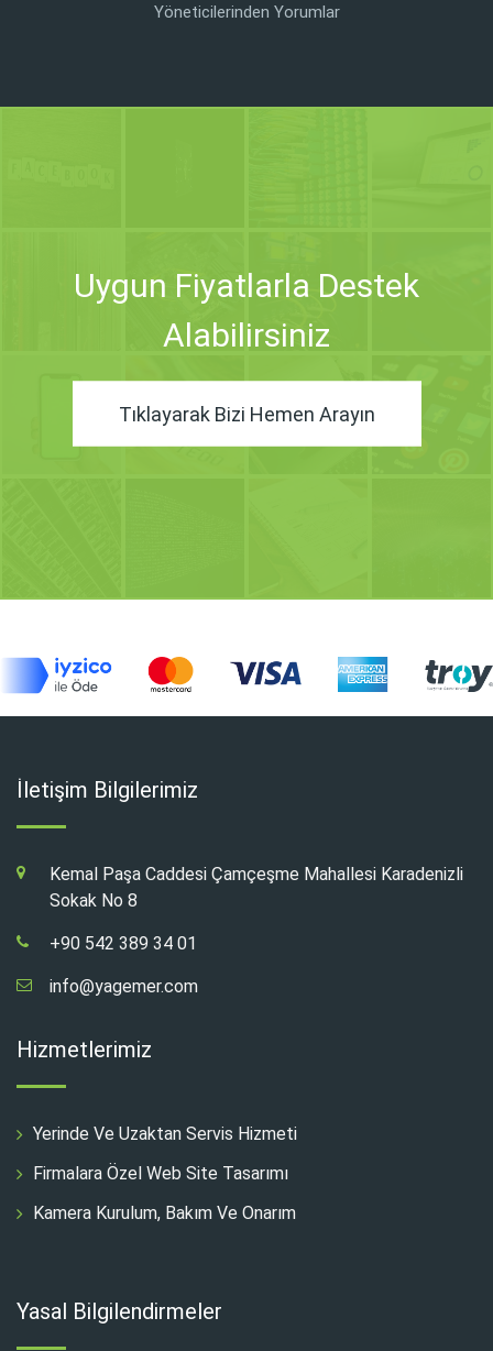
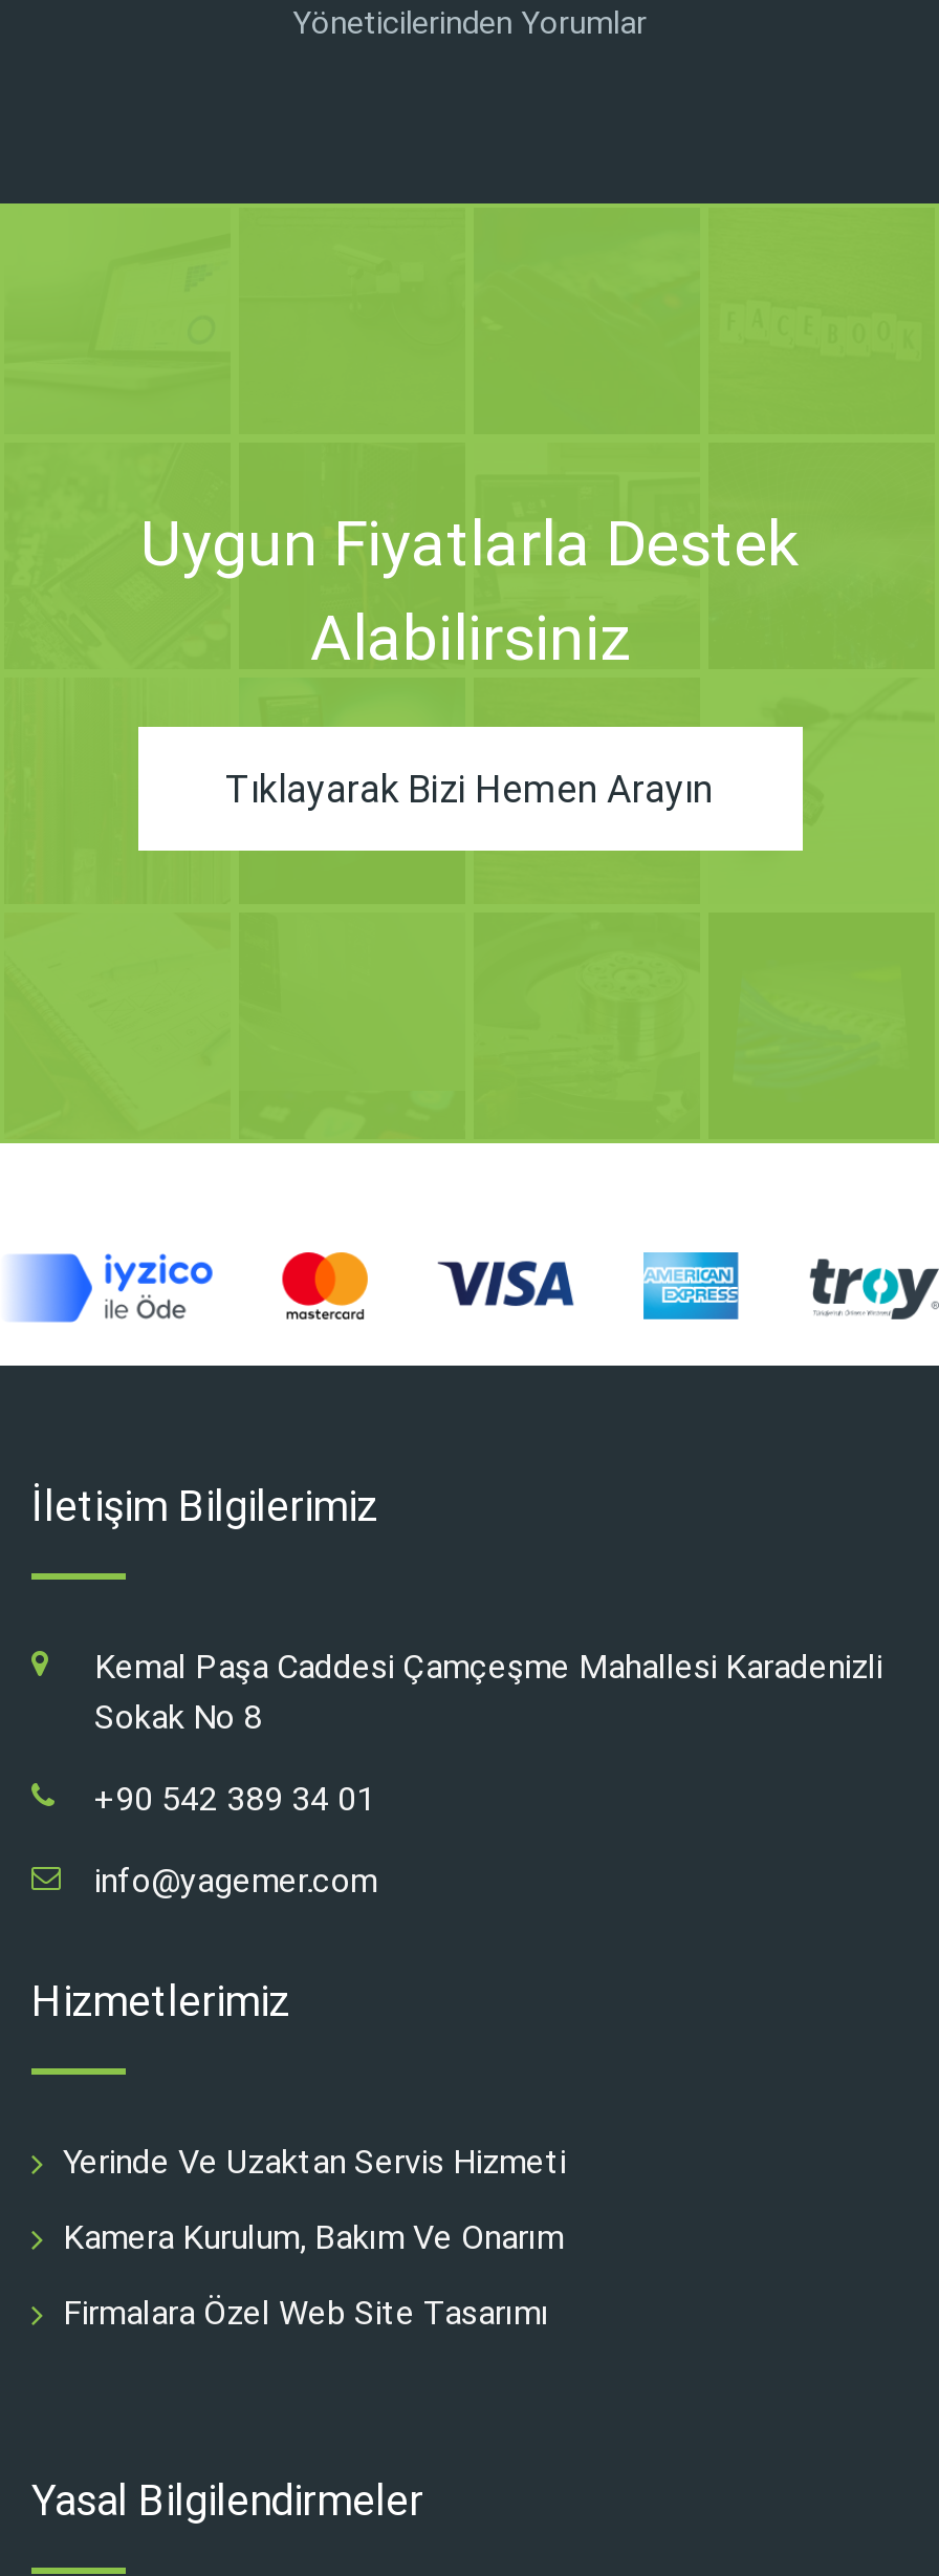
moved [33,1163,288,1183] -> [63,2292,549,2332]: Firmalara Özel Web Site Tasarımı
moved [33,1202,296,1223] -> [63,2217,564,2257]: Kamera Kurulum, Bakım Ve Onarım

